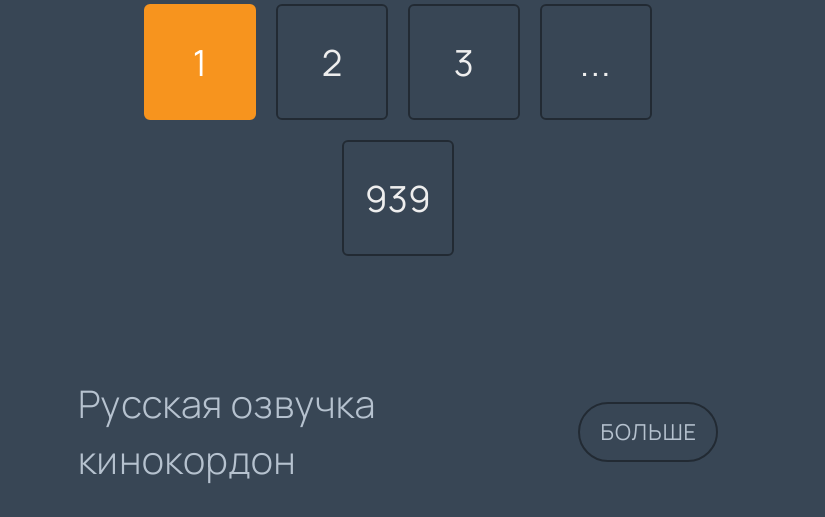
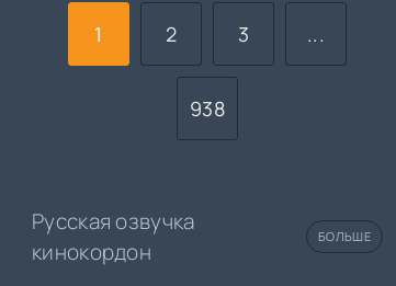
[365,173,431,221] 939 -> [190,95,225,121] 938

